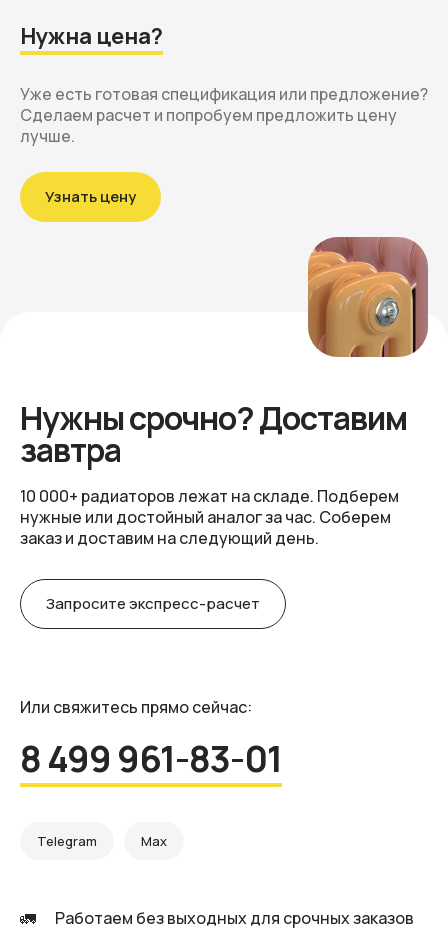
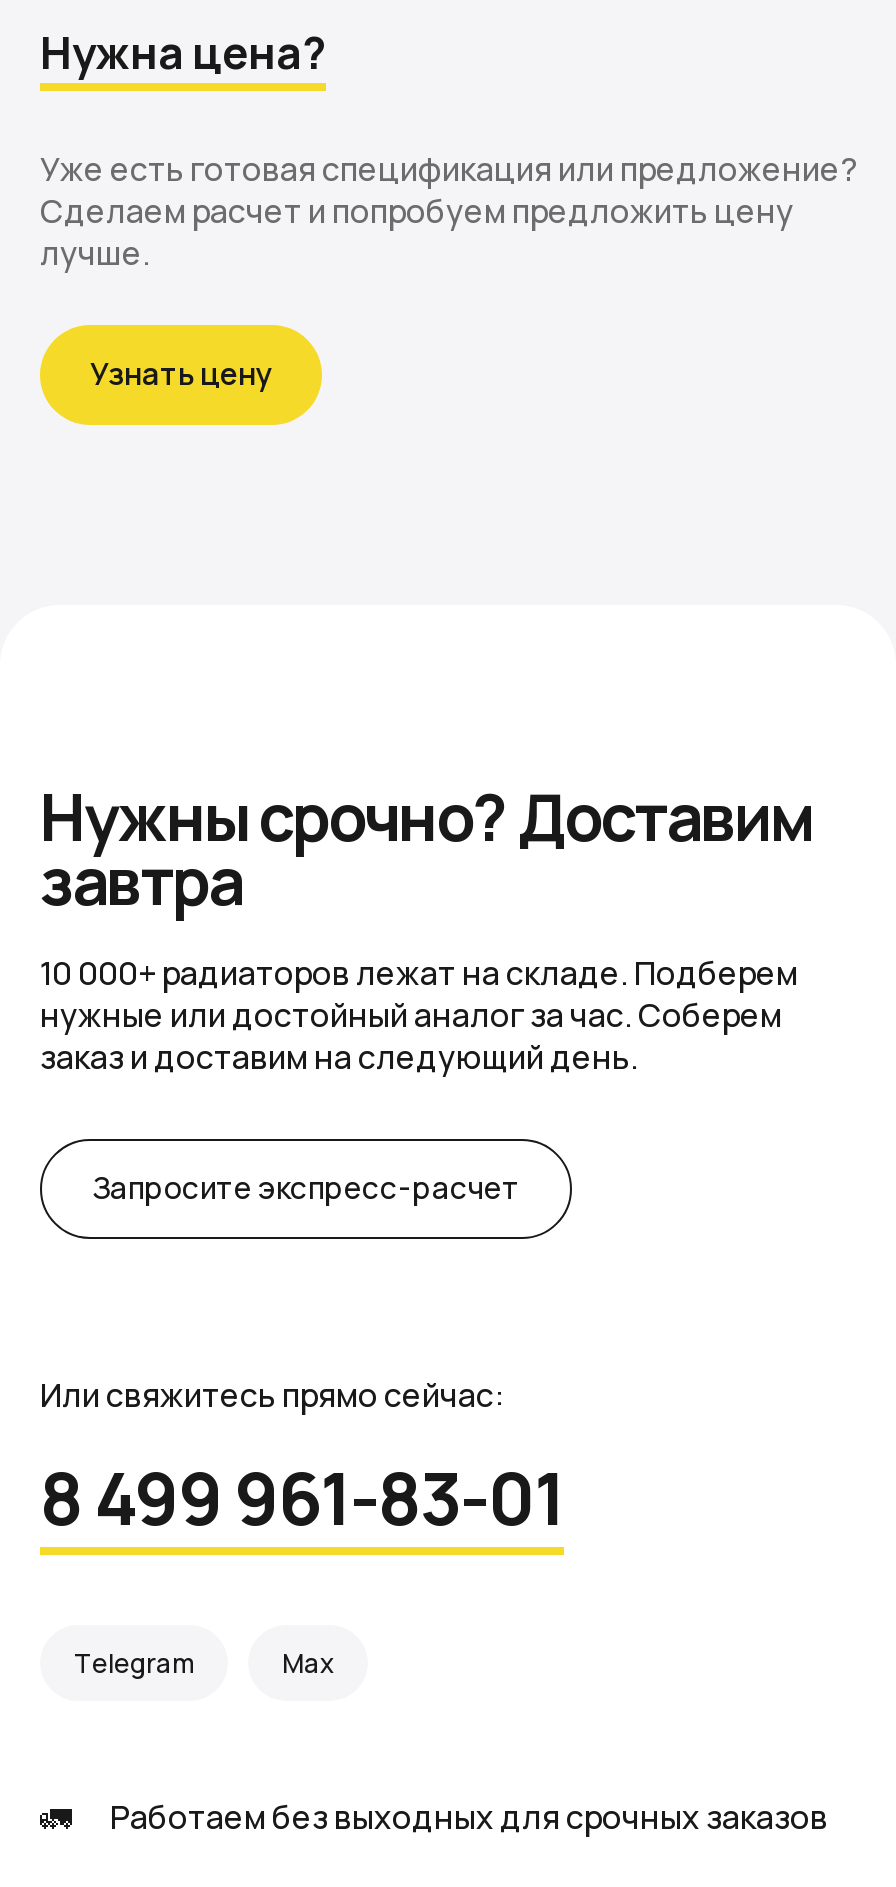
[307,236,429,358] [image] -> none

